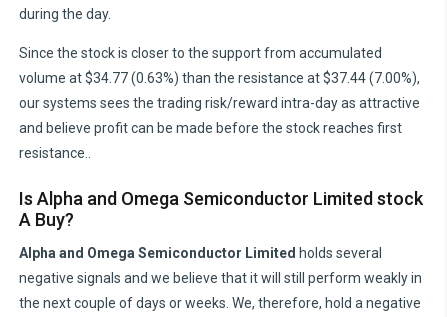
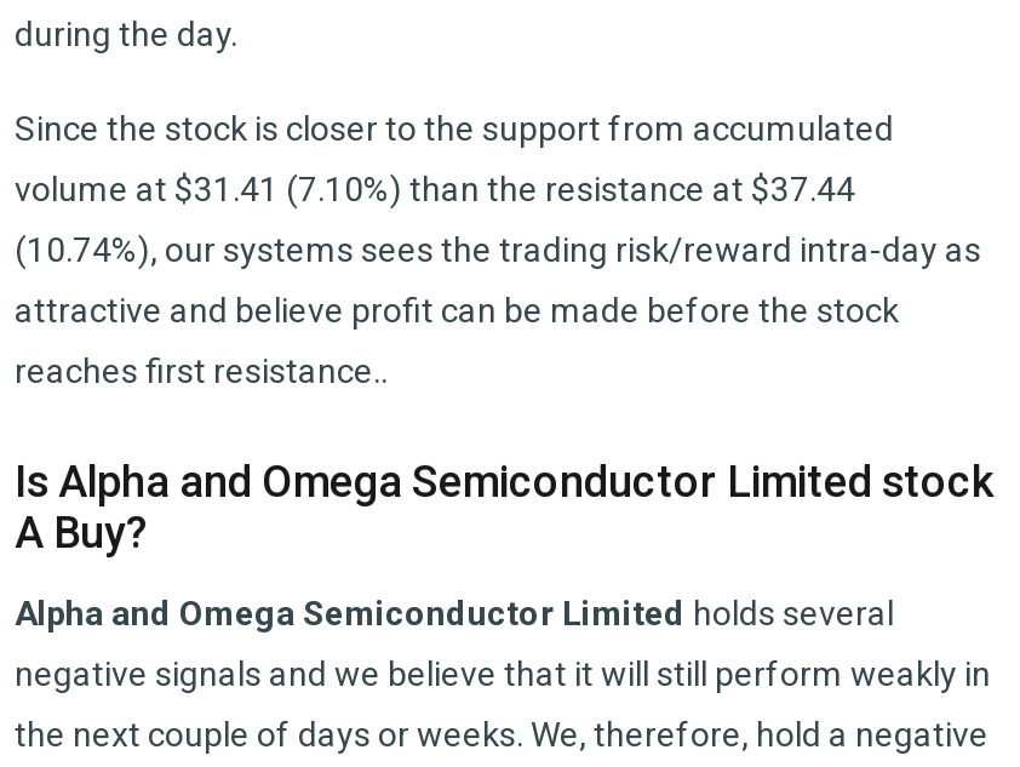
[19,70,420,86] volume at $34.77 (0.63%) than the resistance at $37.44 (7.00%), -> [15,171,855,209] volume at $31.41 (7.10%) than the resistance at $37.44
[19,95,420,111] our systems sees the trading risk/reward intra-day as attractive -> [15,231,981,270] (10.74%), our systems sees the trading risk/reward intra-day as
[19,120,402,136] and believe profit can be made before the stock reaches first -> [15,292,899,331] attractive and believe profit can be made before the stock
[19,145,91,161] resistance.. -> [15,352,388,391] reaches first resistance..

